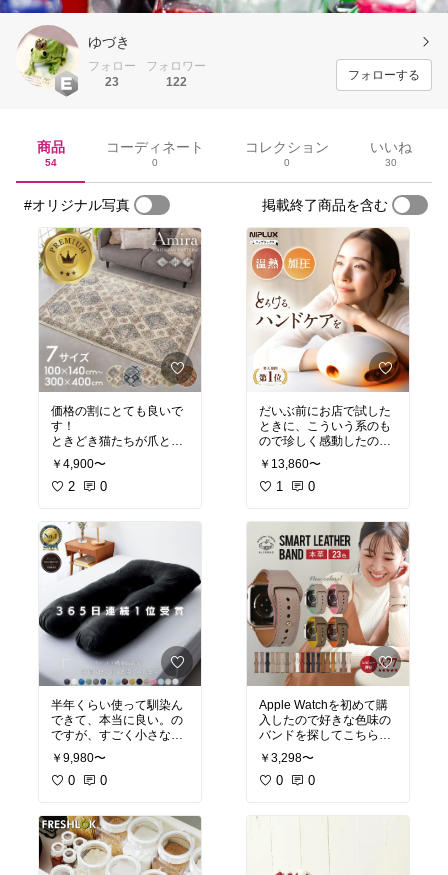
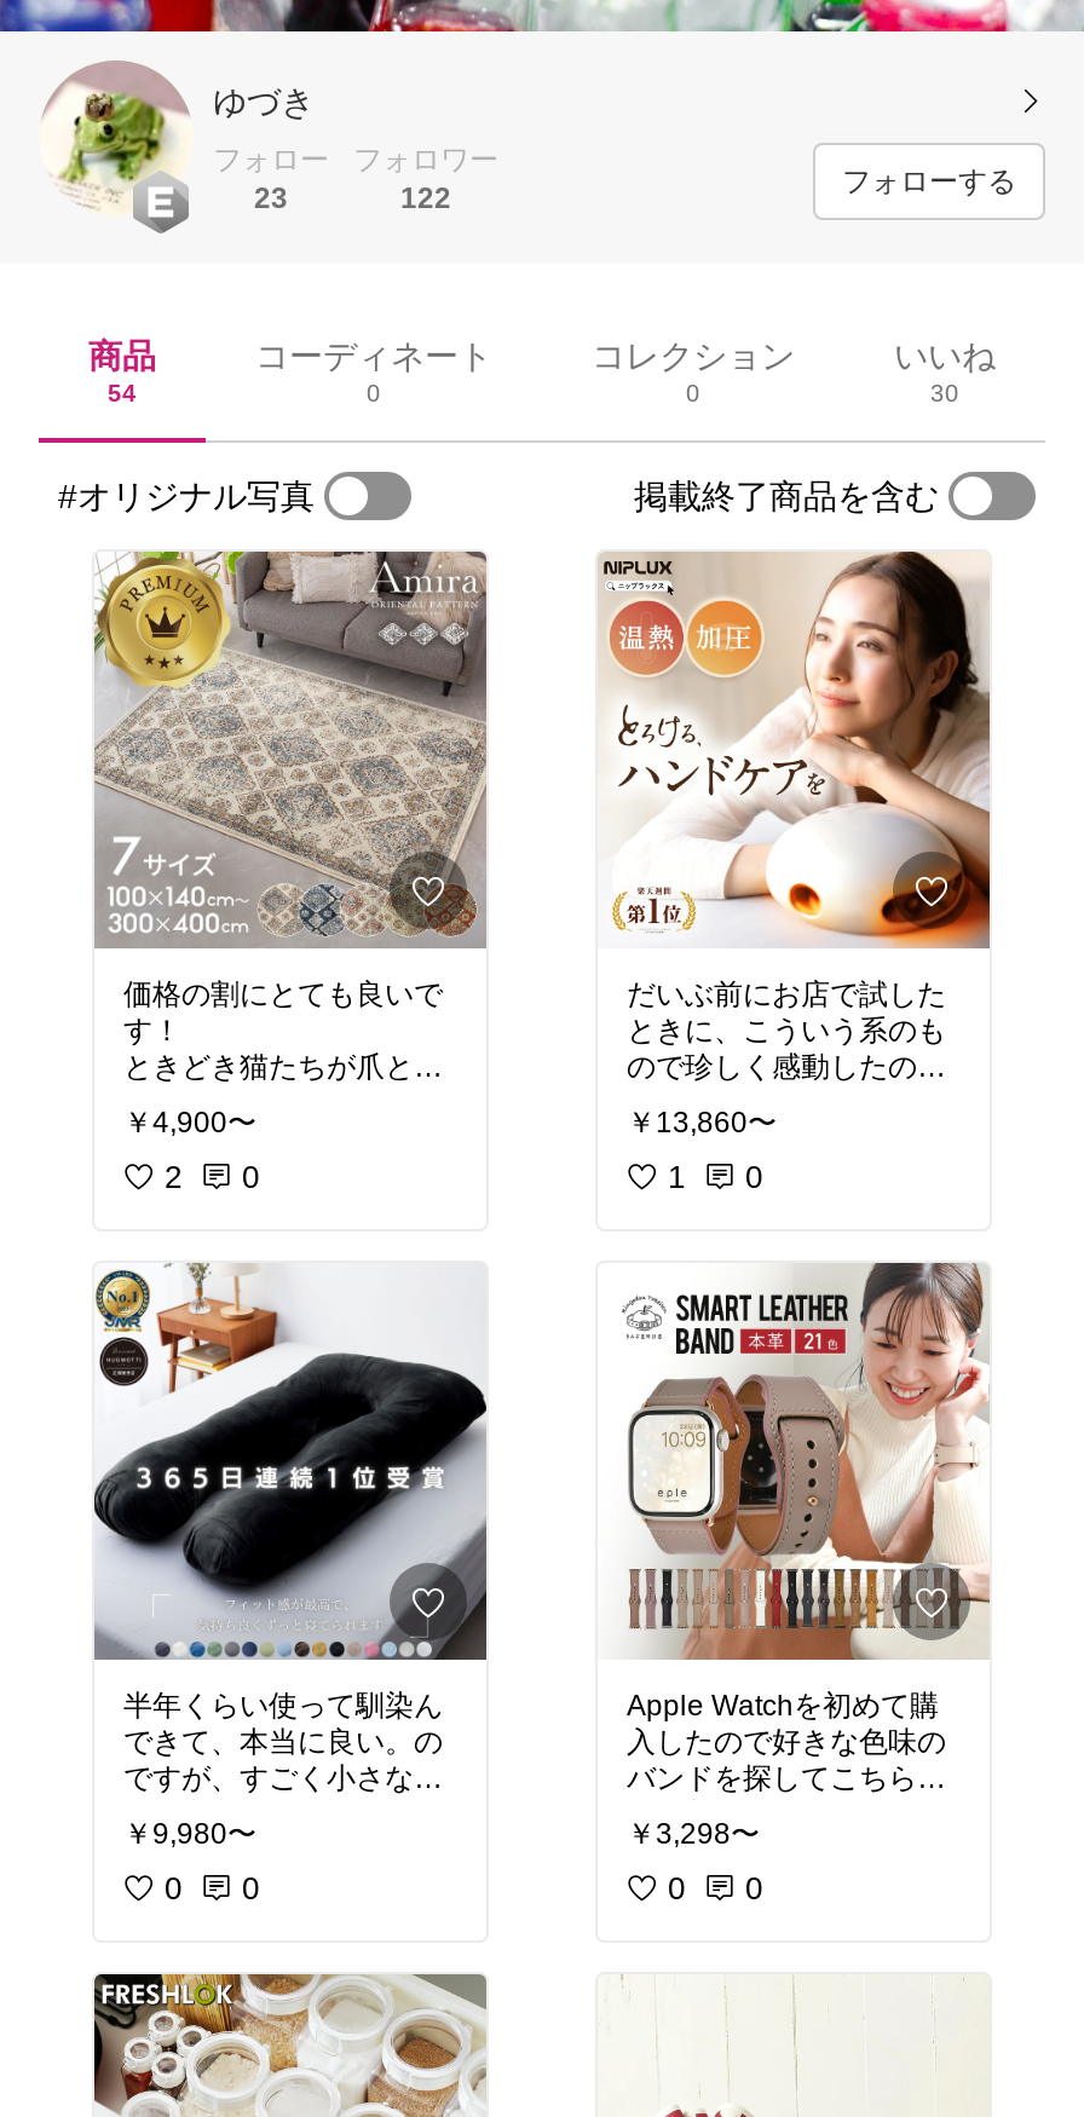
[246,523,409,686] [image] -> [598,1265,987,1657] [image]

